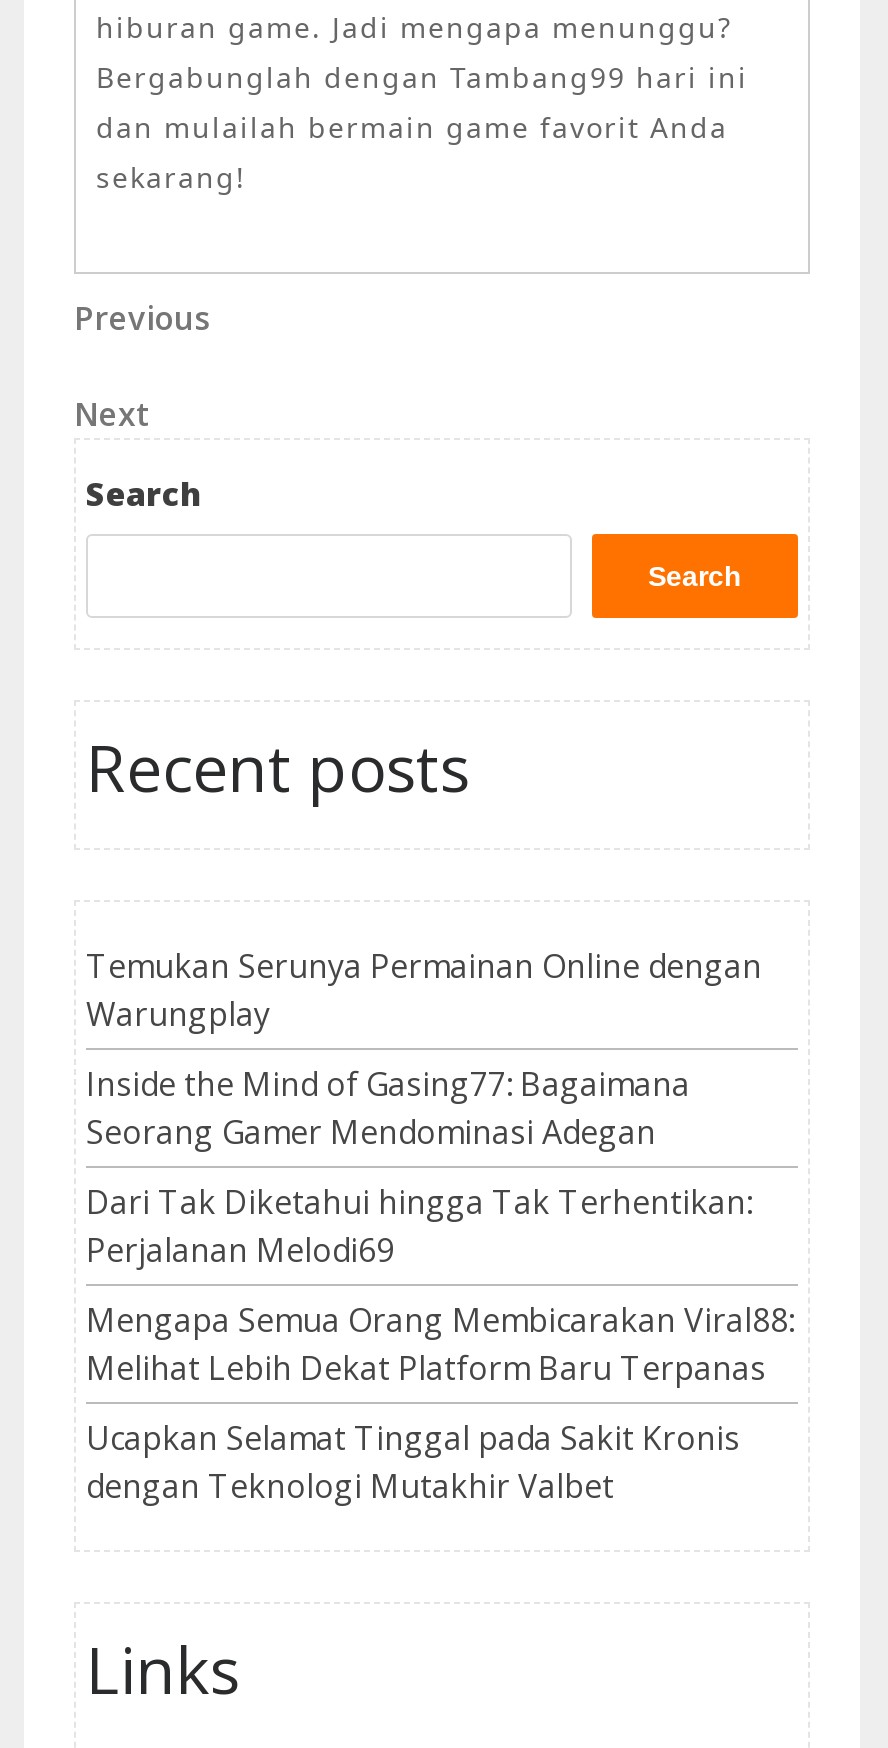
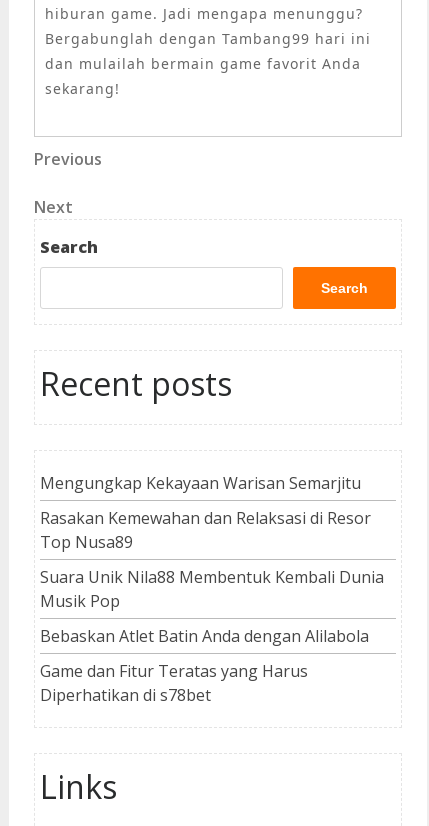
[86,944,762,1036] Temukan Serunya Permainan Online dengan | Warungplay -> [40,472,361,494] Mengungkap Kekayaan Warisan Semarjitu
[86,1062,690,1154] Inside the Mind of Gasing77: Bagaimana | Seorang Gamer Mendominasi Adegan -> [40,507,371,553] Rasakan Kemewahan dan Relaksasi di Resor | Top Nusa89
[86,1180,752,1272] Dari Tak Diketahui hingga Tak Terhentikan: | Perjalanan Melodi69 -> [40,566,384,612] Suara Unik Nila88 Membentuk Kembali Dunia | Musik Pop
[86,1298,794,1390] Mengapa Semua Orang Membicarakan Viral88: | Melihat Lebih Dekat Platform Baru Terpanas -> [40,625,369,647] Bebaskan Atlet Batin Anda dengan Alilabola
[86,1416,740,1508] Ucapkan Selamat Tinggal pada Sakit Kronis | dengan Teknologi Mutakhir Valbet -> [40,660,308,706] Game dan Fitur Teratas yang Harus | Diperhatikan di s78bet

